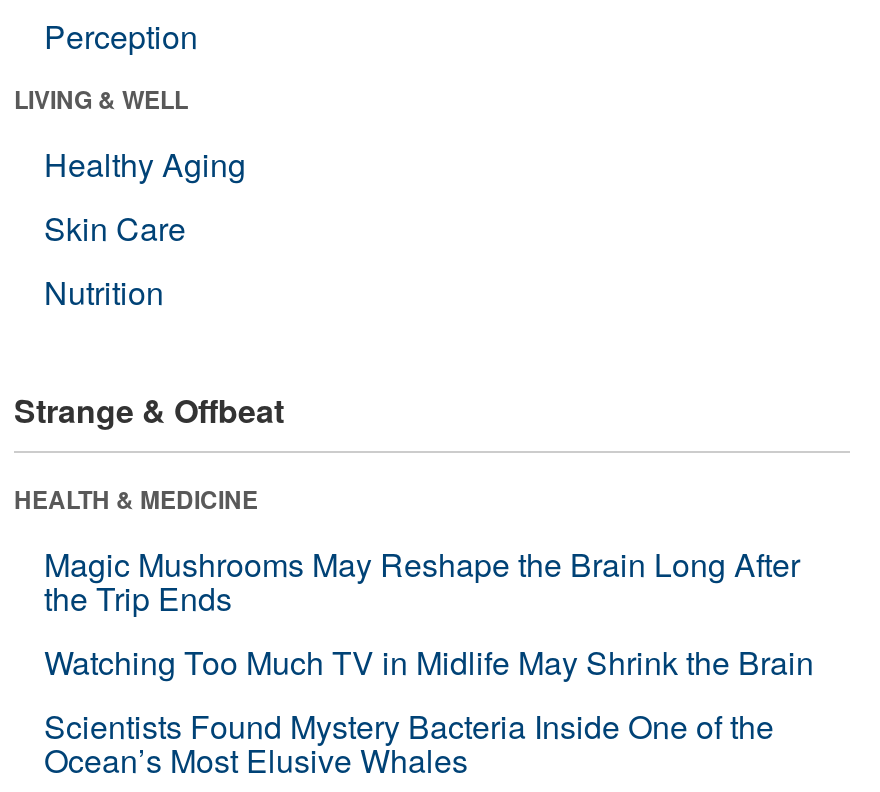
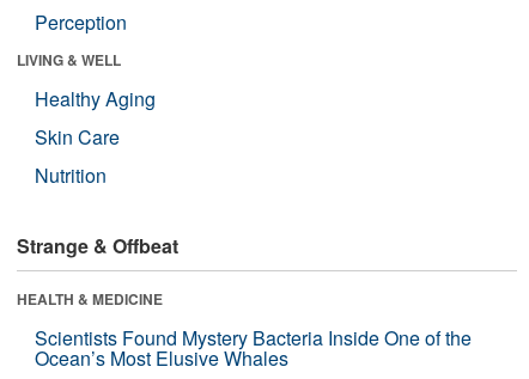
[44,541,814,685] Magic Mushrooms May Reshape the Brain Long After | the Trip Ends | Watching Too Much TV in Midlife May Shrink the Brain -> none

